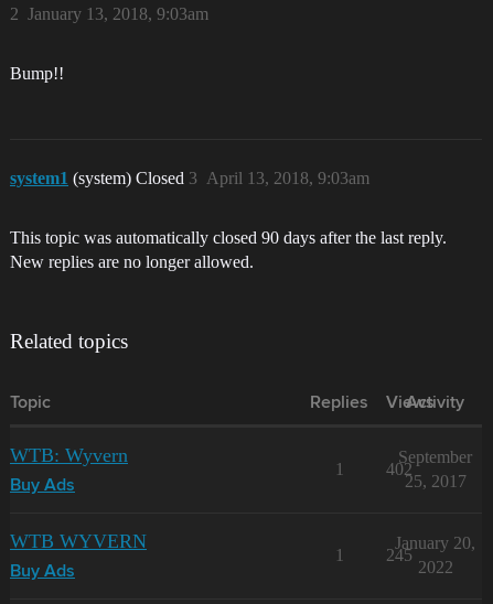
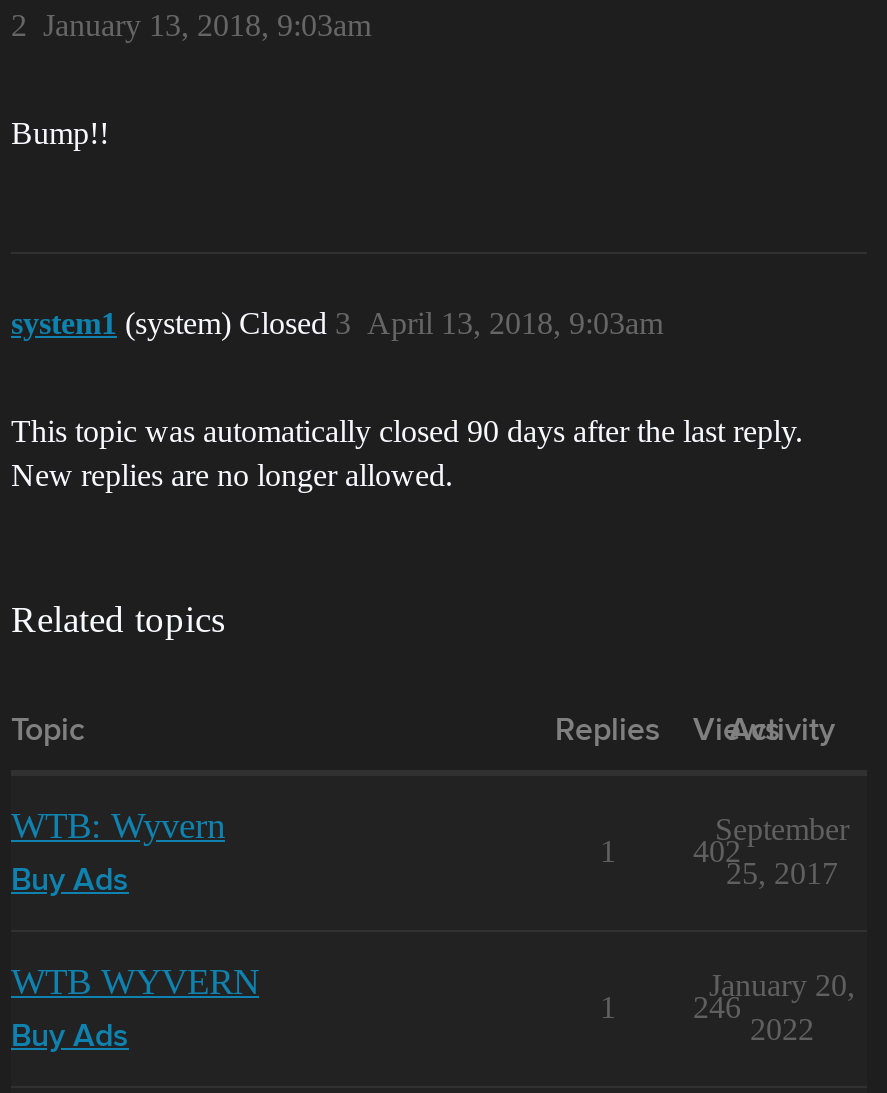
[386,546,412,564] 245 -> [693,990,741,1024] 246

